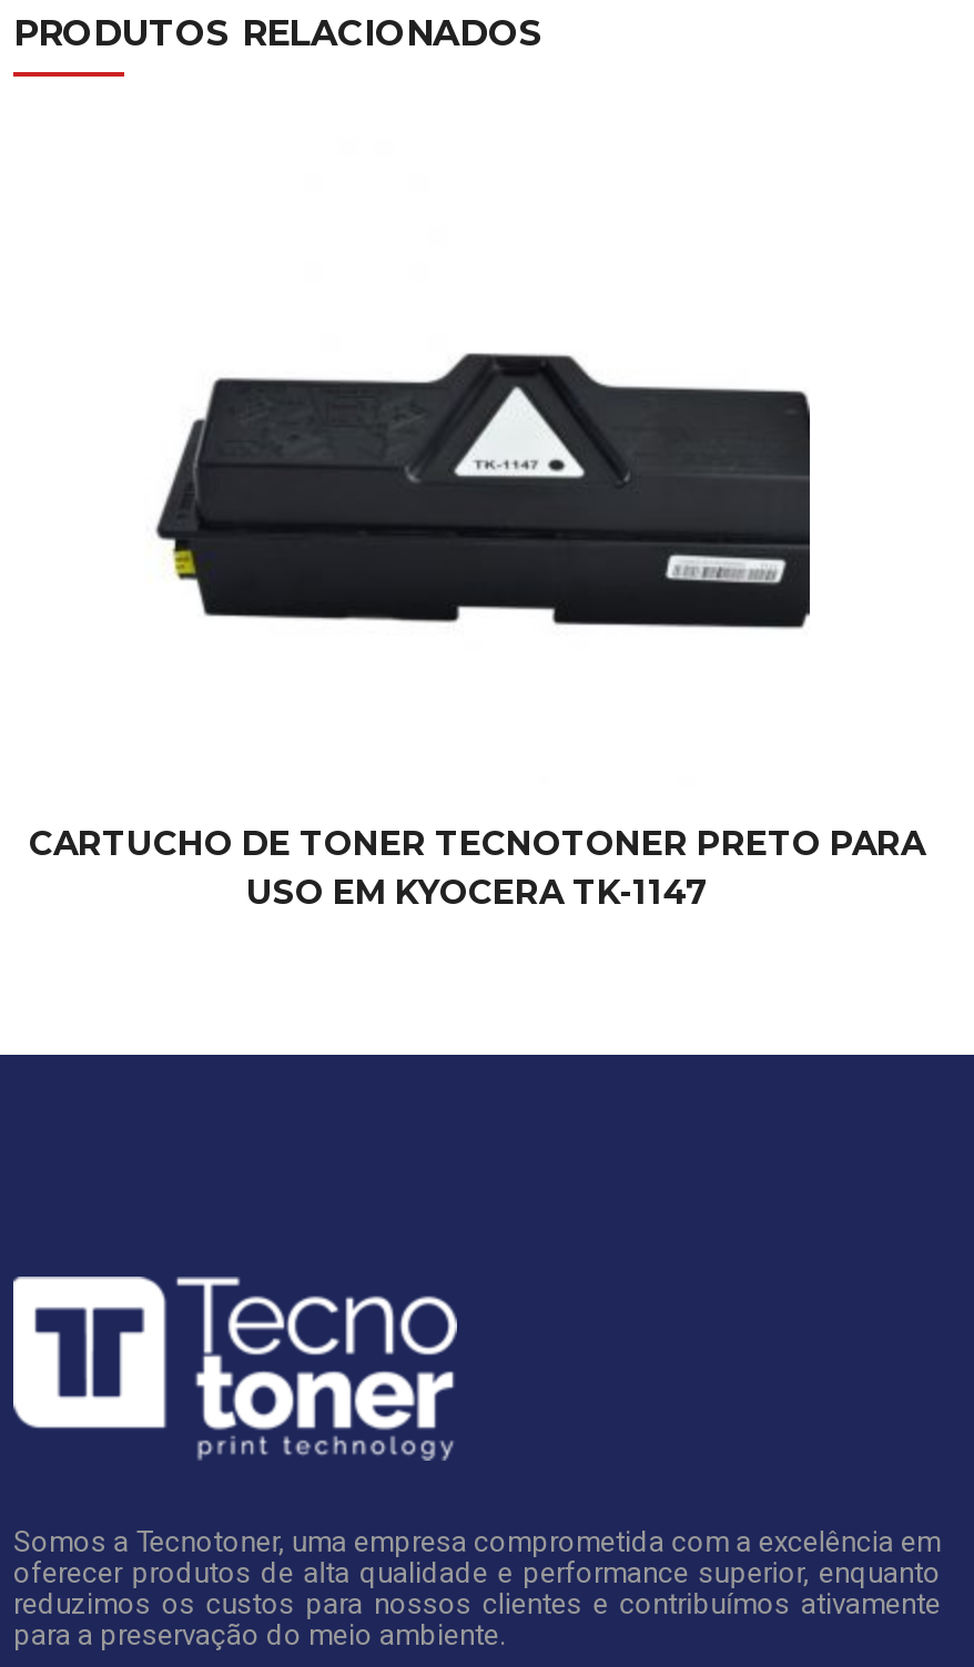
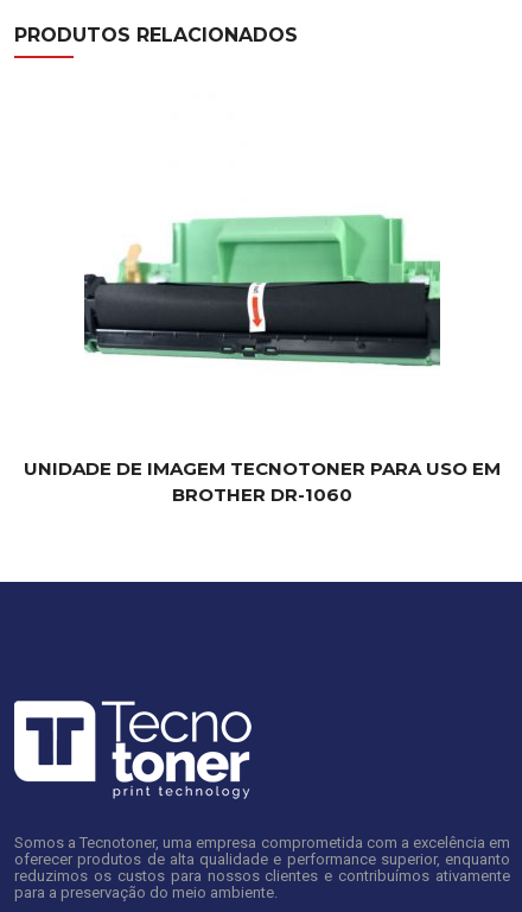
[144,352,812,651] [image] -> [83,207,441,367] [image]
[29,822,925,913] CARTUCHO DE TONER TECNOTONER PRETO PARA | USO EM KYOCERA TK-1147 -> [24,457,501,506] UNIDADE DE IMAGEM TECNOTONER PARA USO EM | BROTHER DR-1060

